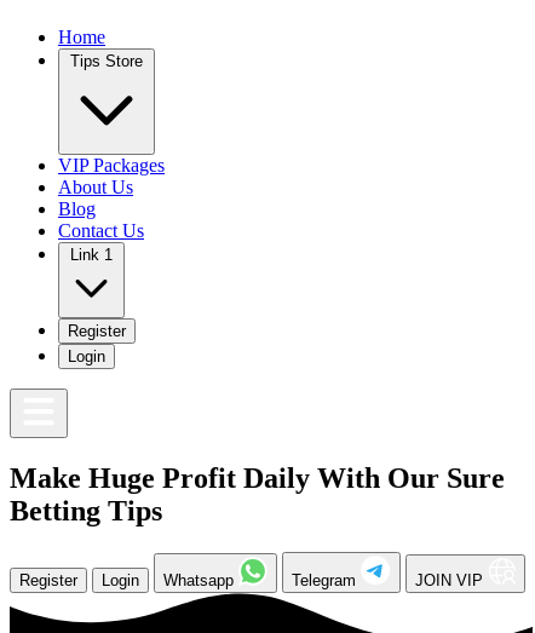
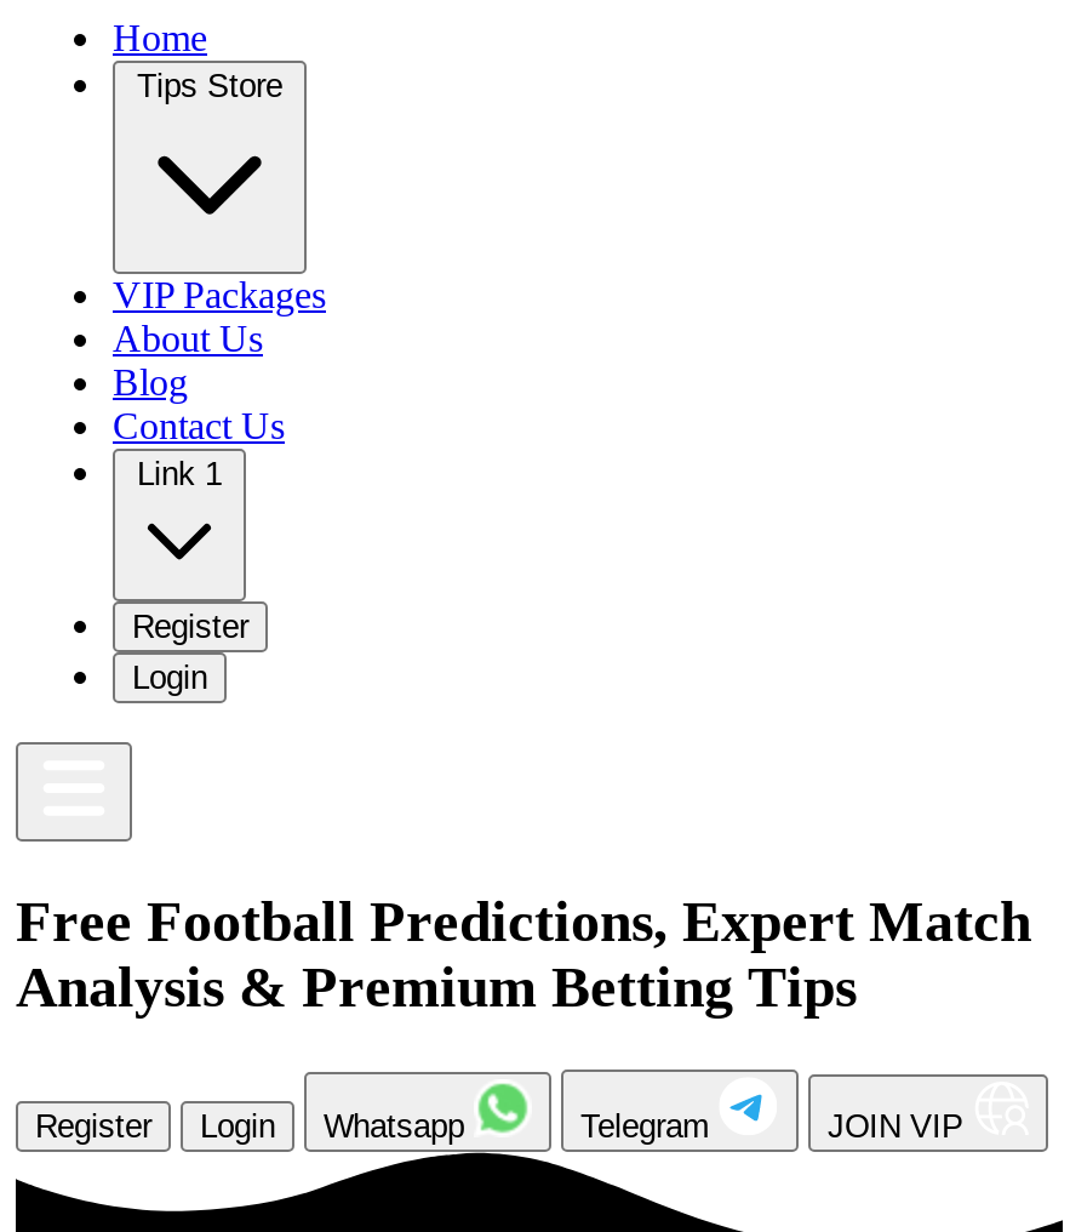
[10,462,505,526] Make Huge Profit Daily With Our Sure | Betting Tips -> [16,890,1031,1018] Free Football Predictions, Expert Match | Analysis & Premium Betting Tips

